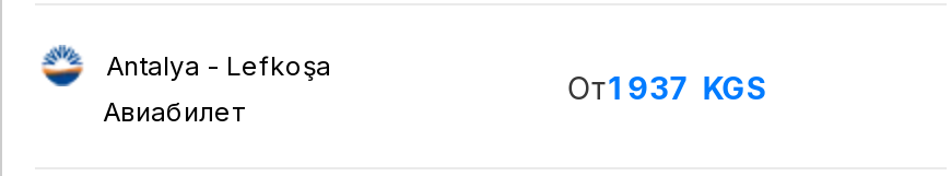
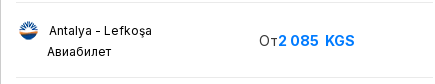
[567,68,768,105] От1 937 KGS -> [259,31,355,48] От2 085 KGS

